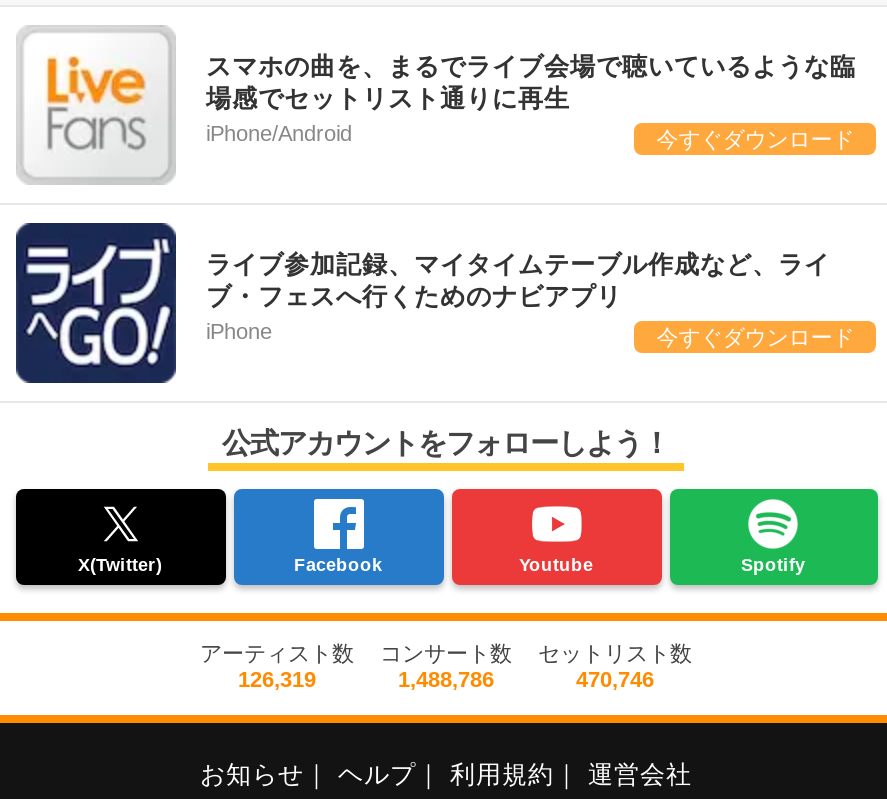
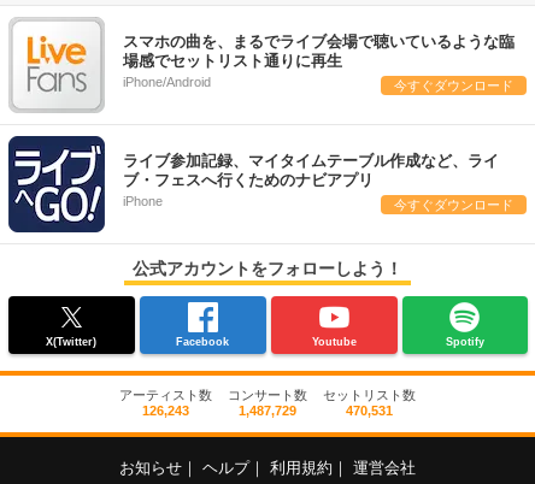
[238,666,316,690] 126,319 -> [142,403,189,417] 126,243
[398,666,494,690] 1,488,786 -> [239,403,296,417] 1,487,729
[576,666,654,690] 470,746 -> [346,403,393,417] 470,531

